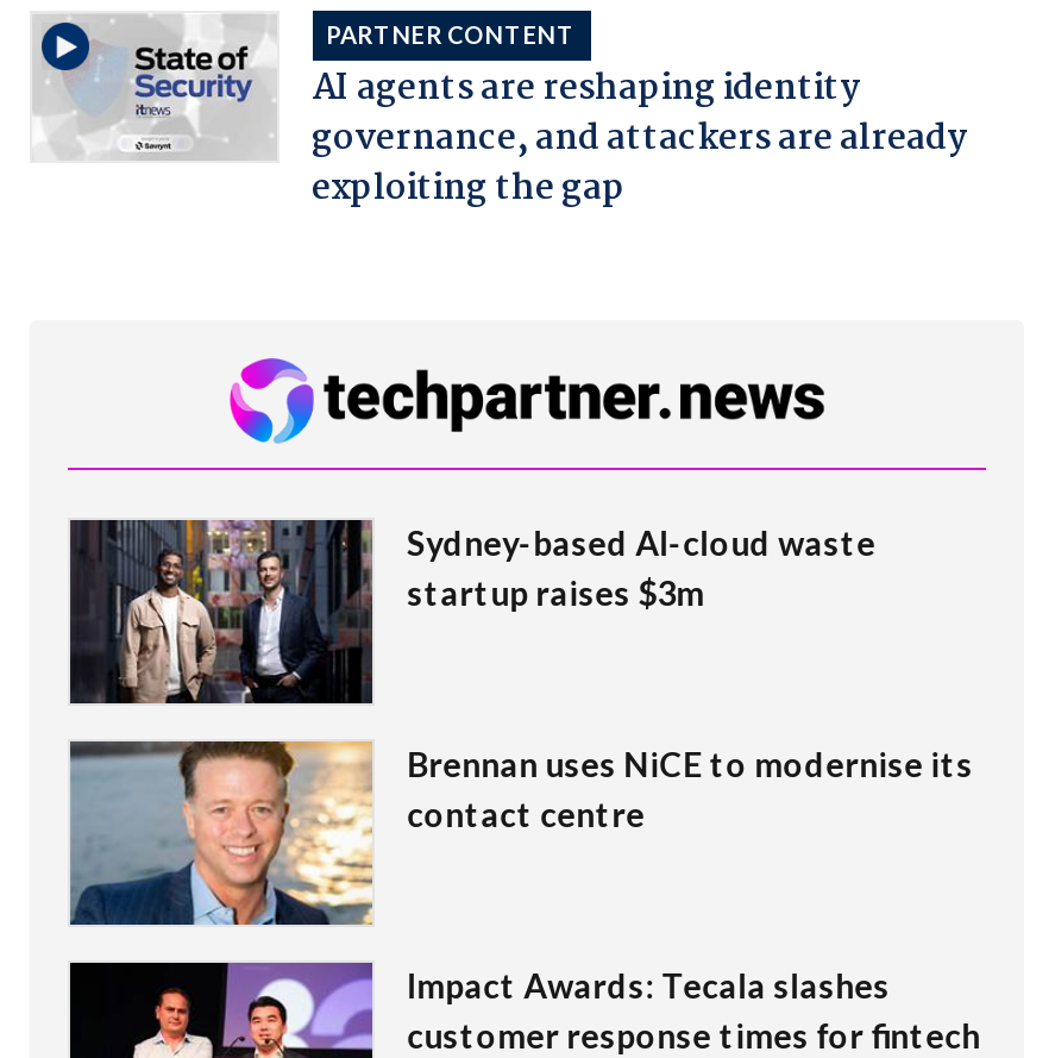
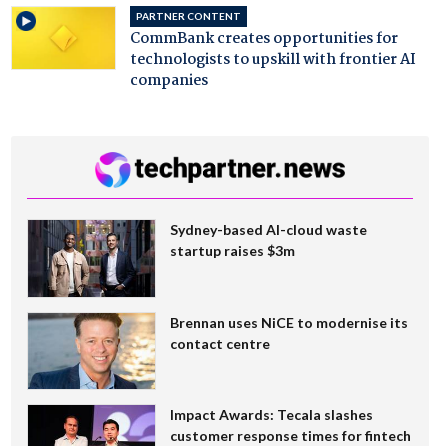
[32,13,966,218] [image] | AI agents are reshaping identity | governance, and attackers are already | exploiting the gap -> [11,6,415,93] [image] | CommBank creates opportunities for | technologists to upskill with frontier AI | companies

